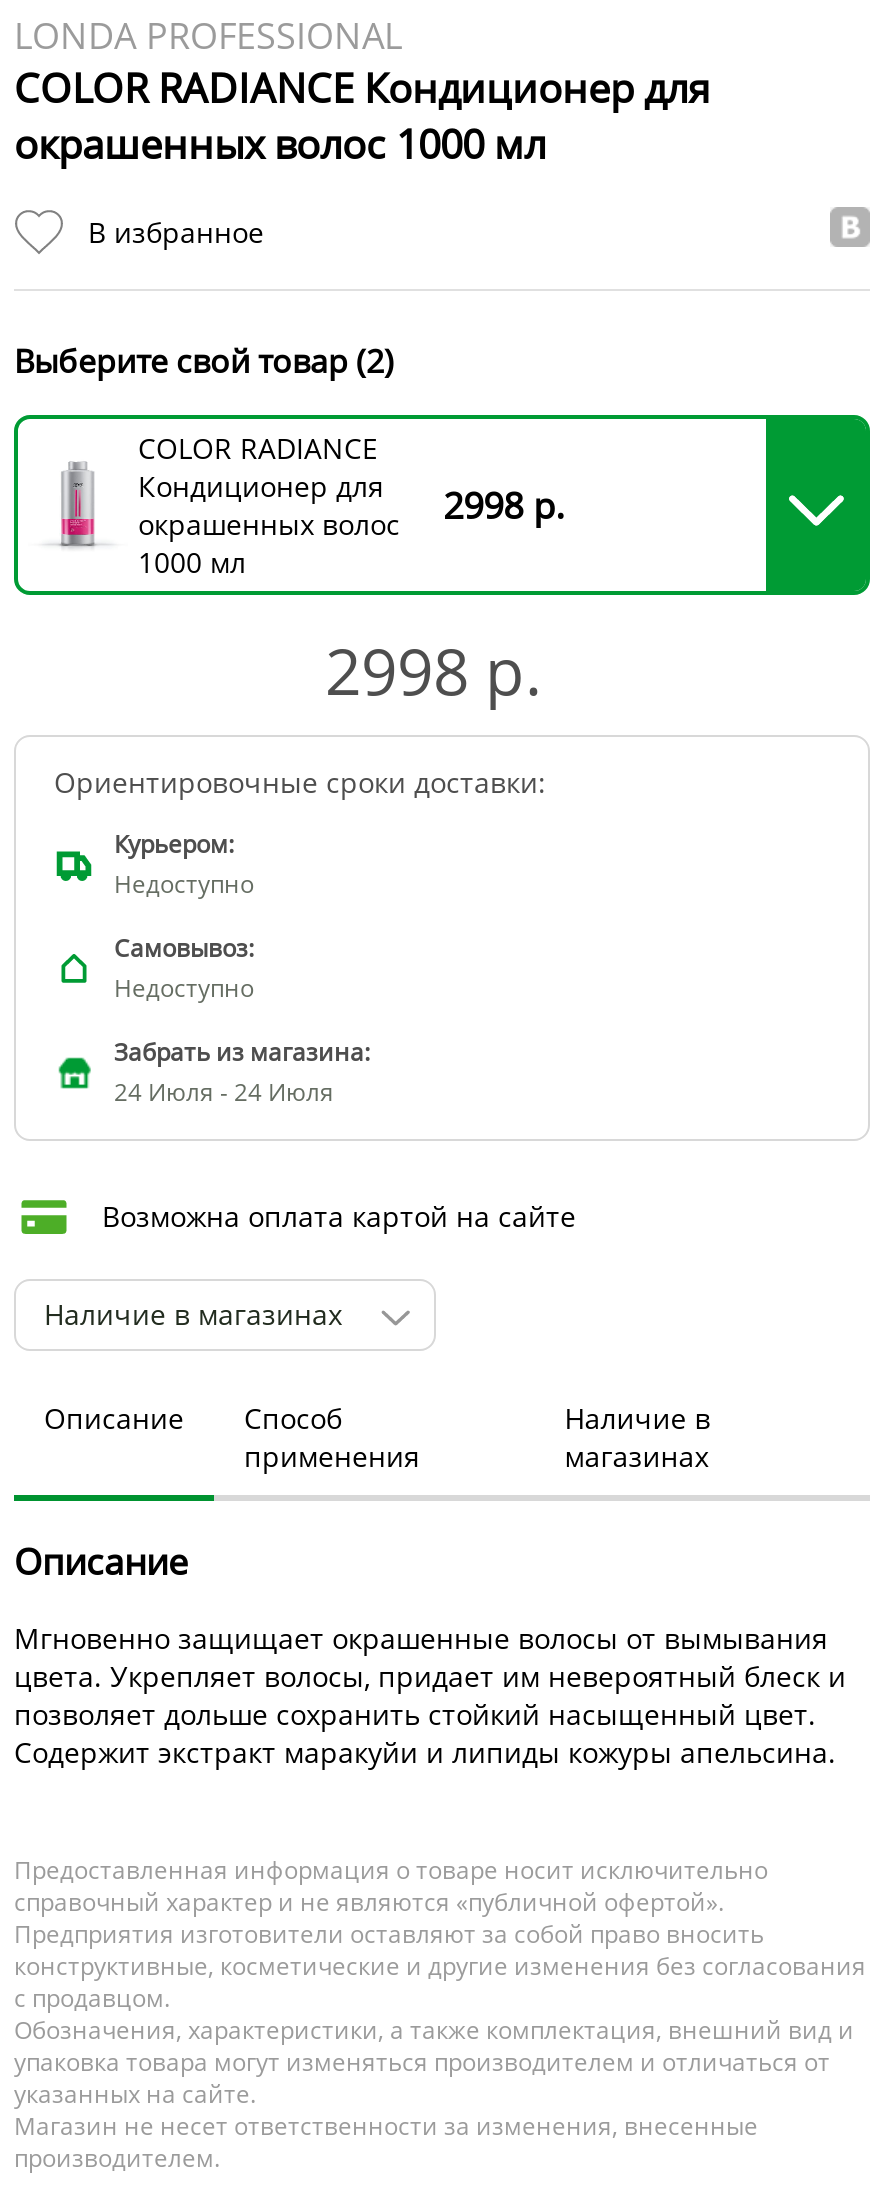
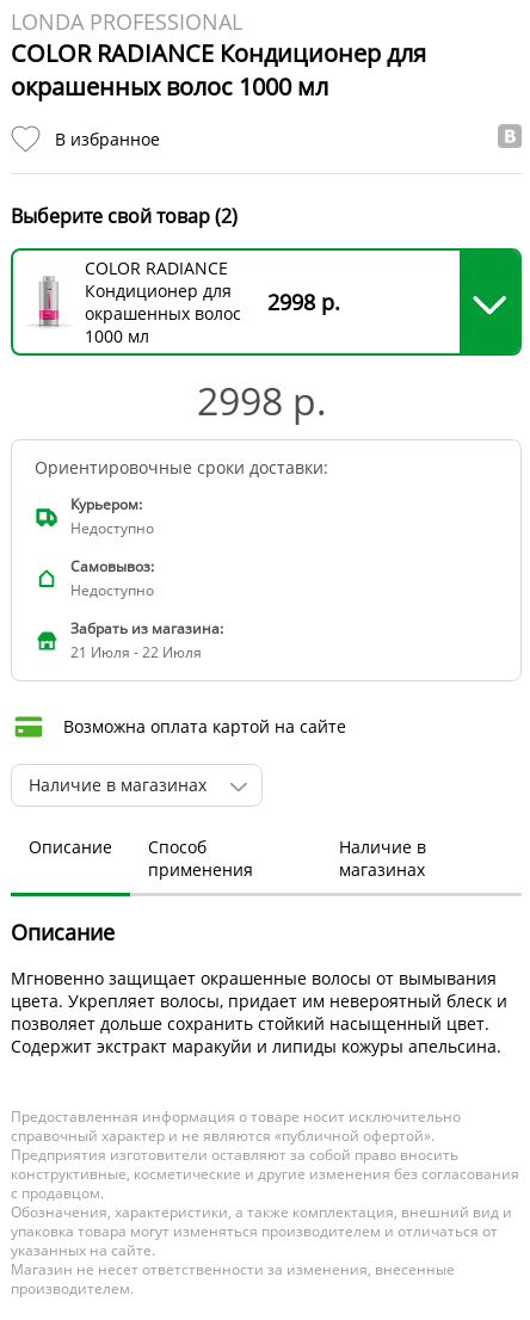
[114,1076,334,1110] 24 Июля - 24 Июля -> [70,643,202,663] 21 Июля - 22 Июля

